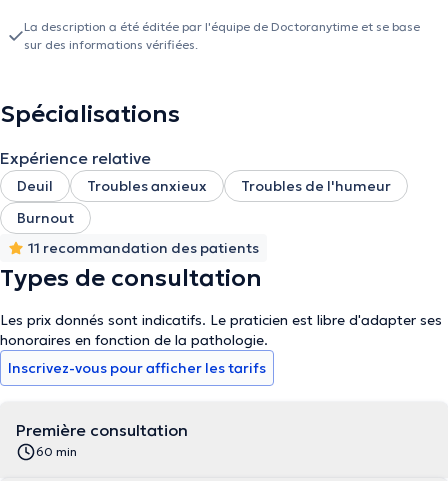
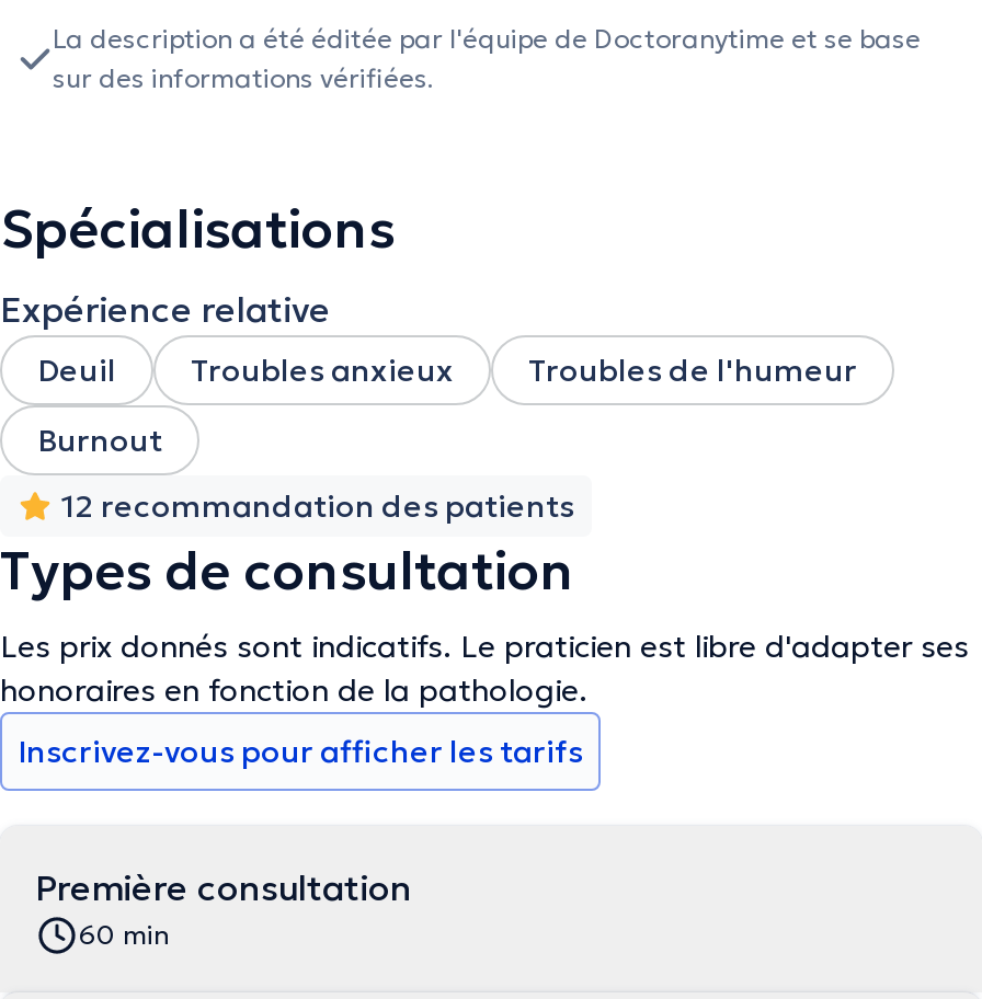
[28,239,259,257] 11 recommandation des patients -> [61,486,574,526] 12 recommandation des patients

